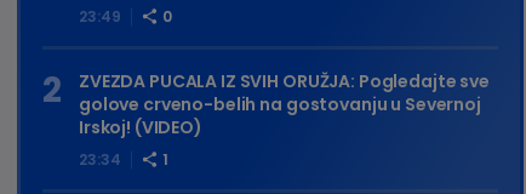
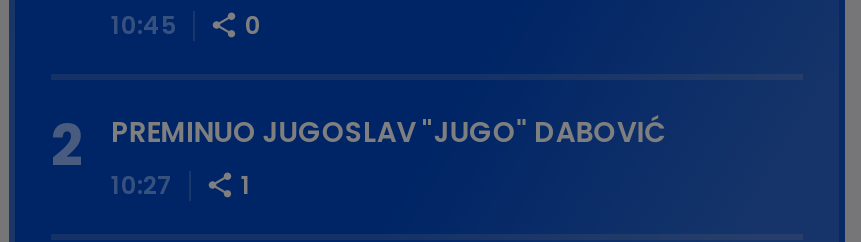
[79,6,172,27] 23:49 0 -> [111,8,261,42] 10:45 0
[79,69,489,140] ZVEZDA PUCALA IZ SVIH ORUŽJA: Pogledajte sve | golove crveno-belih na gostovanju u Severnoj | Irskoj! (VIDEO) -> [111,112,666,152] PREMINUO JUGOSLAV "JUGO" DABOVIĆ
[79,149,168,170] 23:34 1 -> [111,168,251,202] 10:27 1

